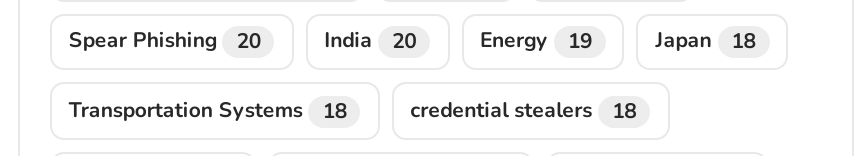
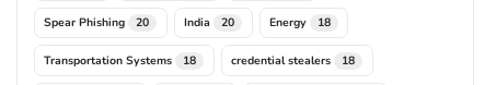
[480,25,755,56] Energy 19 | Japan 18 -> [269,14,331,31] Energy 18

